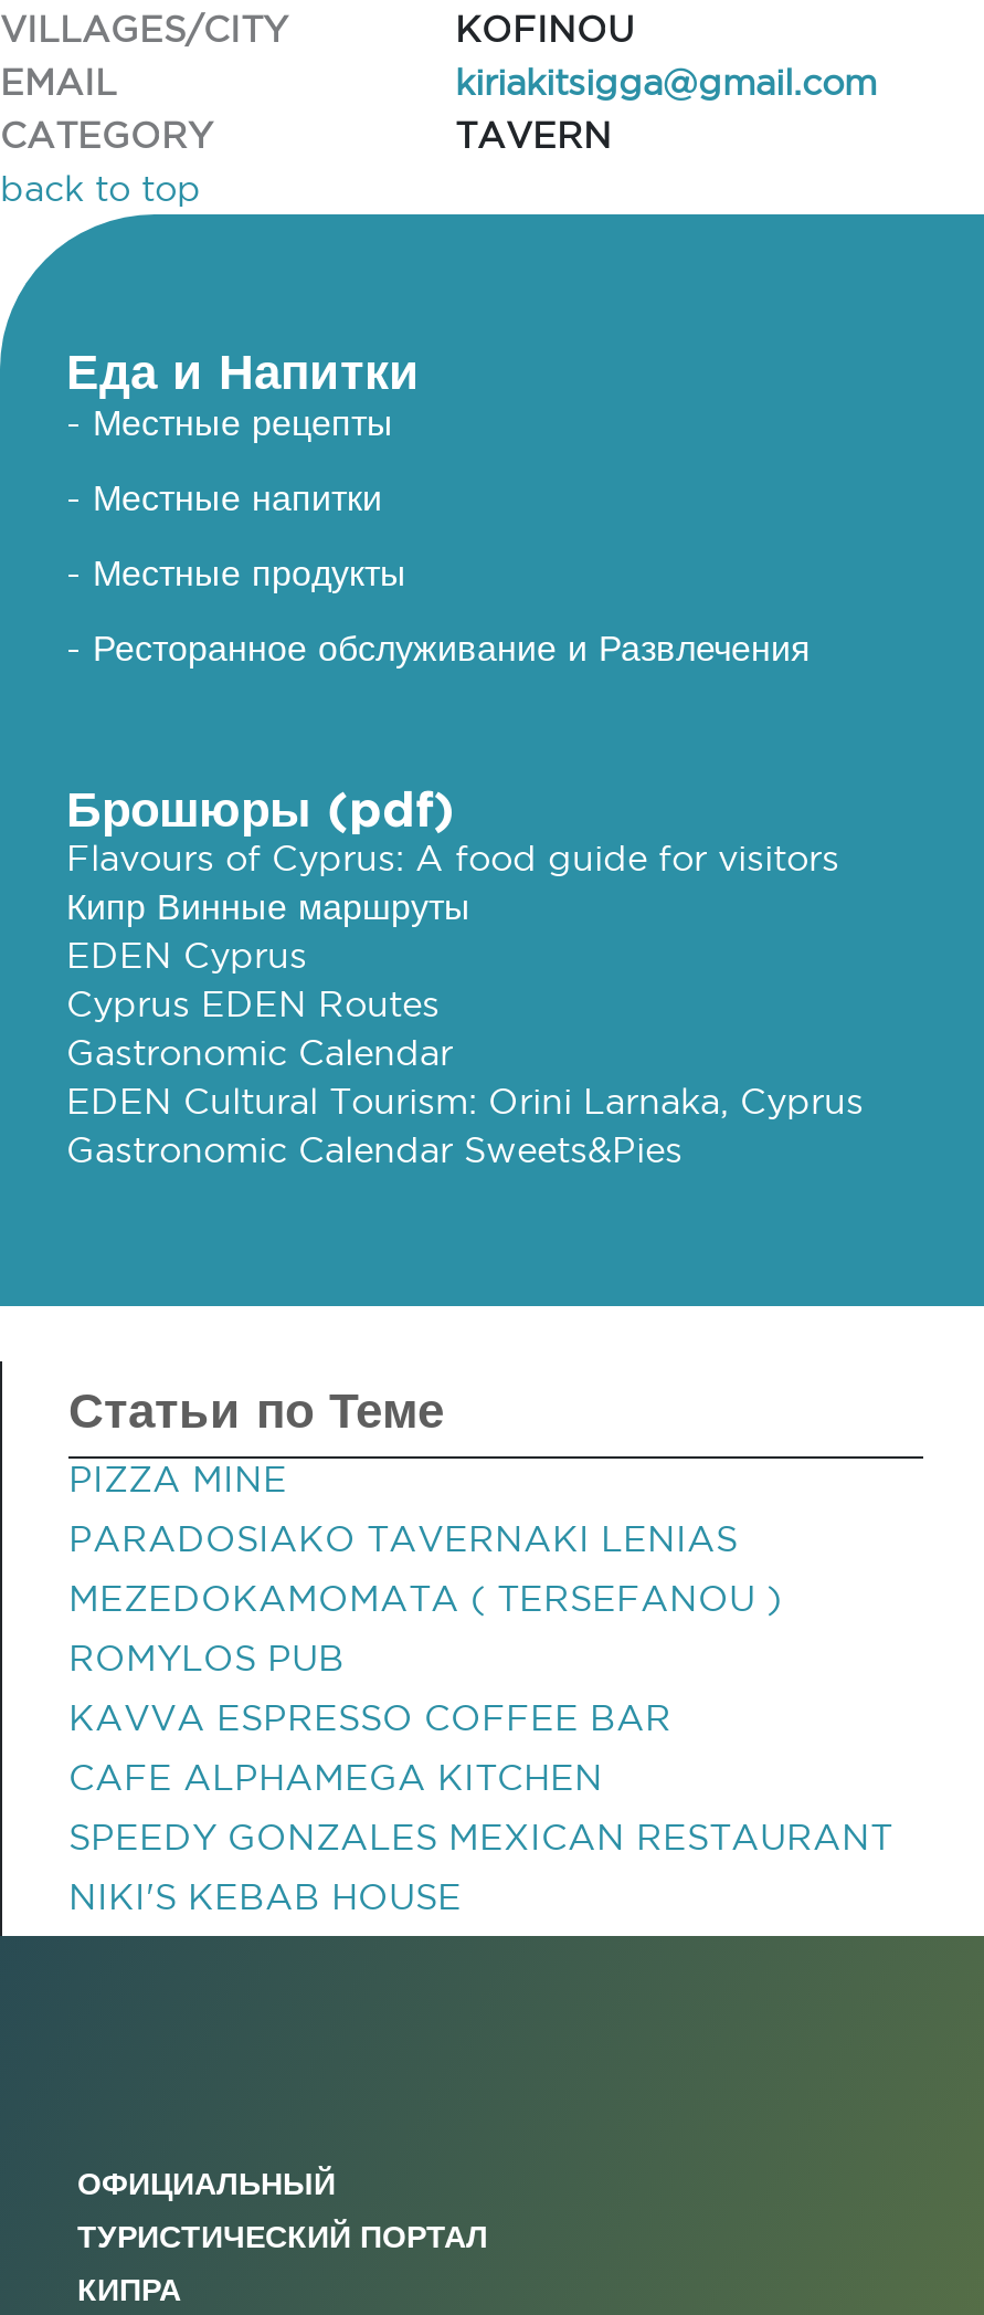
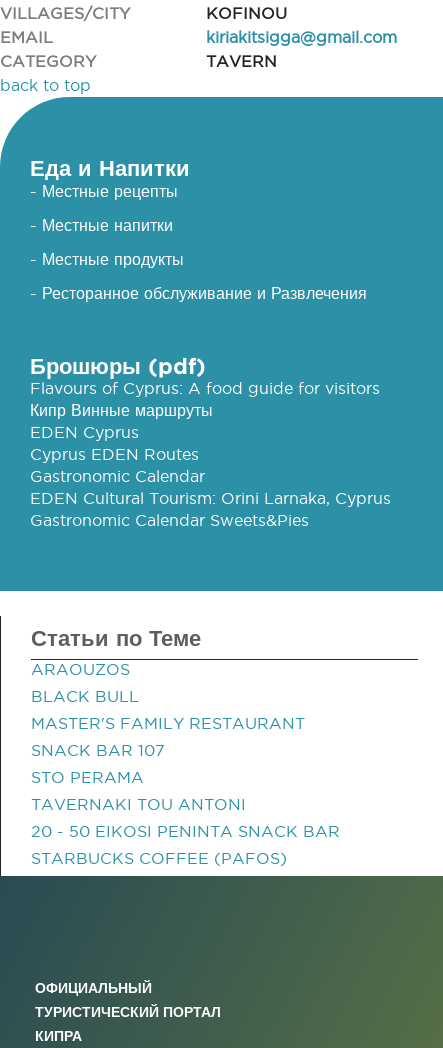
[68,1459,287,1498] PIZZA MINE -> [31,660,130,678] ARAOUZOS
[68,1518,738,1558] PARADOSIAKO TAVERNAKI LENIAS -> [31,687,139,705] BLACK BULL
[68,1578,782,1618] MEZEDOKAMOMATA ( TERSEFANOU ) -> [31,714,305,732] MASTER'S FAMILY RESTAURANT
[68,1638,345,1677] ROMYLOS PUB -> [31,741,165,759] SNACK BAR 107
[68,1697,671,1737] KAVVA ESPRESSO COFFEE BAR -> [31,768,144,786] STO PERAMA
[68,1757,603,1797] CAFE ALPHAMEGA KITCHEN -> [31,795,246,813] TAVERNAKI TOU ANTONI
[68,1817,892,1856] SPEEDY GONZALES MEXICAN RESTAURANT -> [31,822,340,840] 20 - 50 EIKOSI PENINTA SNACK BAR
[68,1876,462,1916] NIKI'S KEBAB HOUSE -> [31,849,287,867] STARBUCKS COFFEE (PAFOS)

